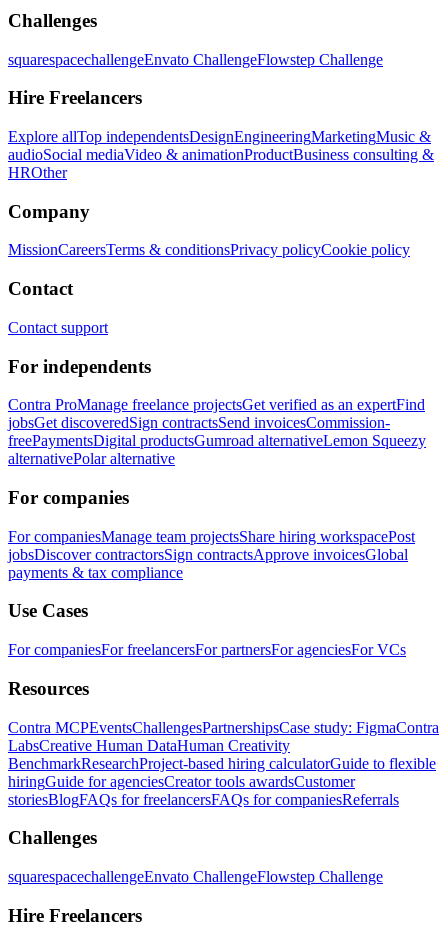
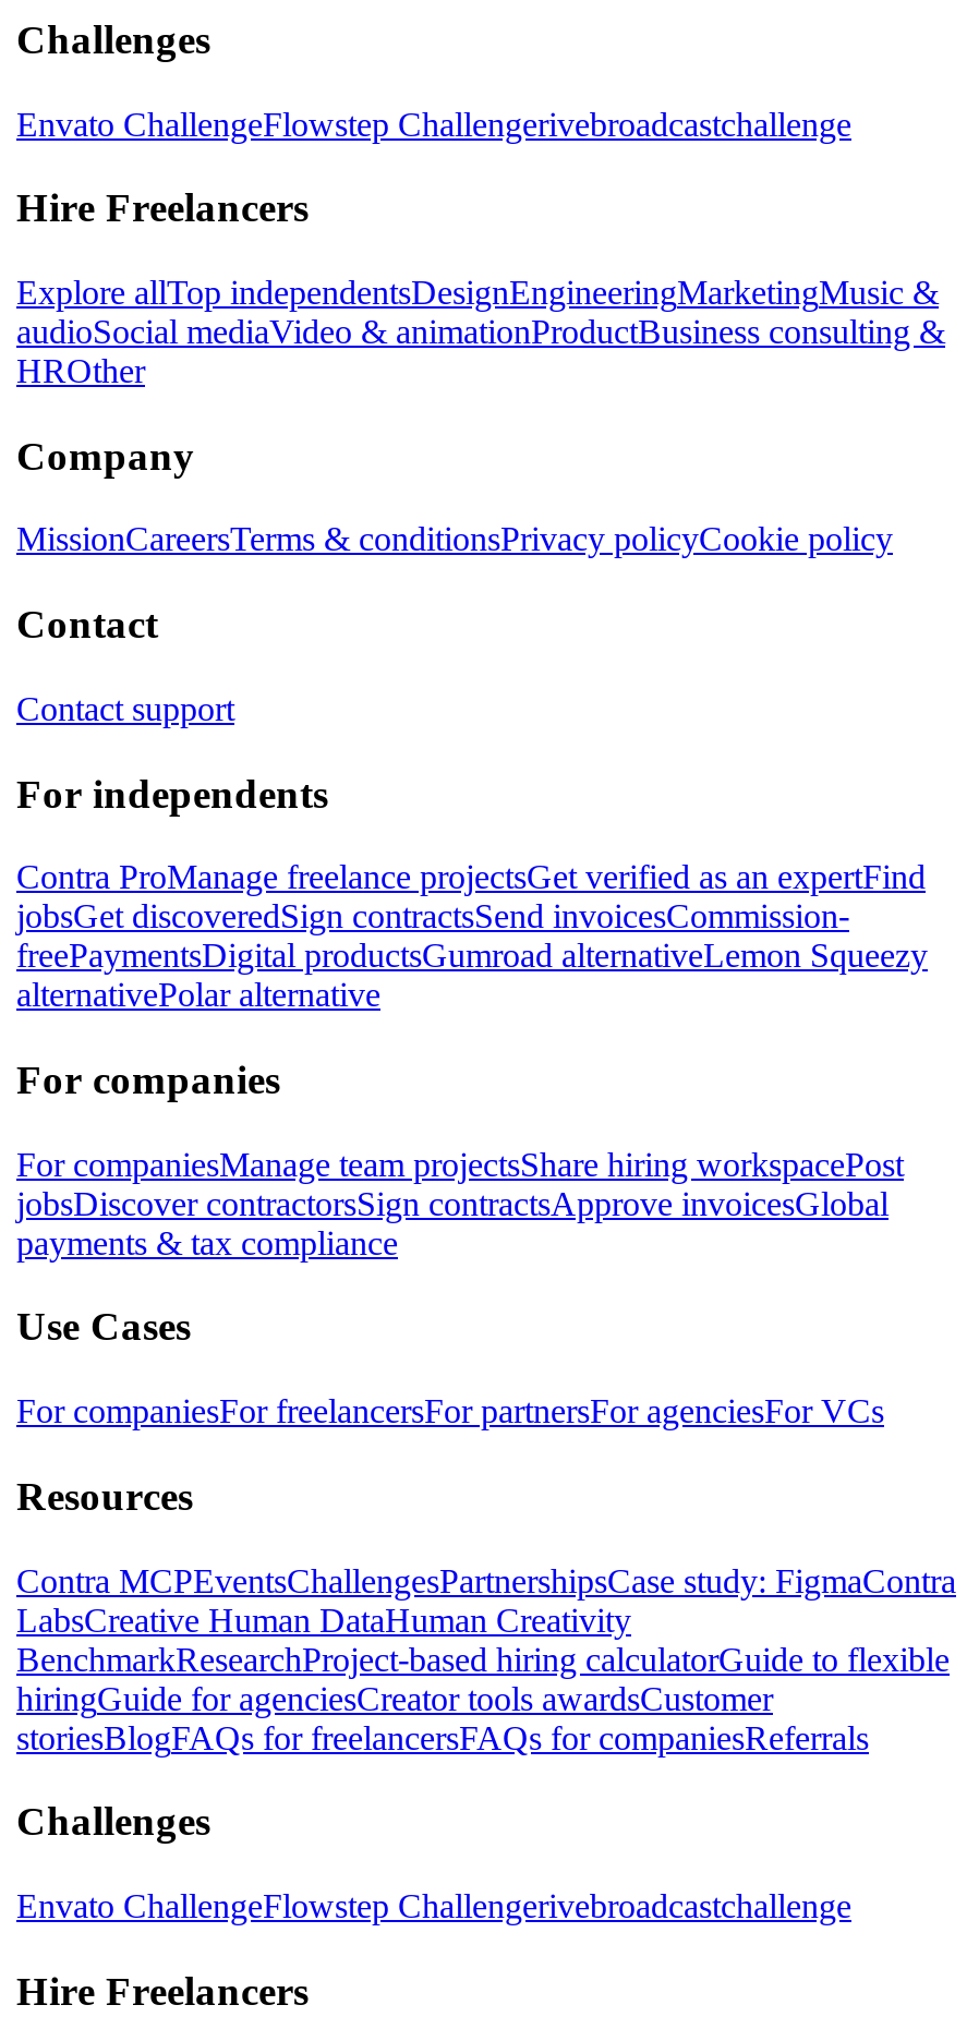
[8,50,383,67] squarespacechallengeEnvato ChallengeFlowstep Challenge -> [16,105,851,142] Envato ChallengeFlowstep Challengerivebroadcastchallenge
[8,868,383,885] squarespacechallengeEnvato ChallengeFlowstep Challenge -> [16,1887,851,1924] Envato ChallengeFlowstep Challengerivebroadcastchallenge

